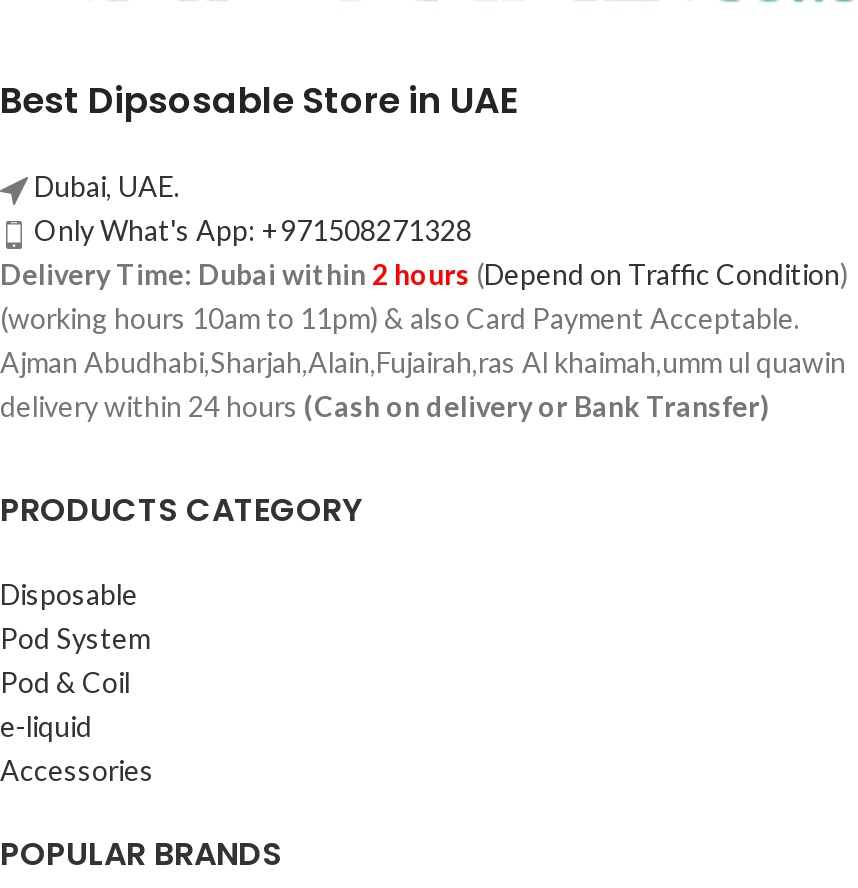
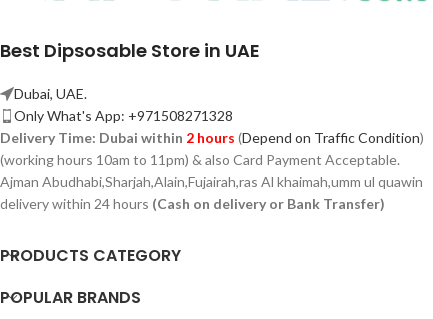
[0,577,154,787] Disposable | Pod System | Pod & Coil | e-liquid | Accessories -> none

